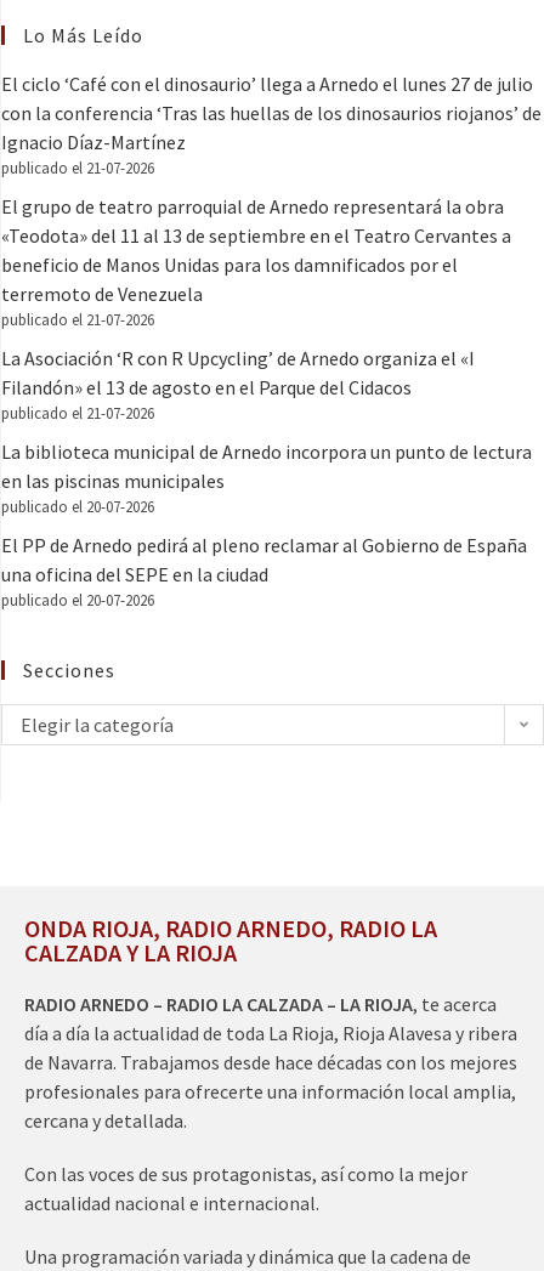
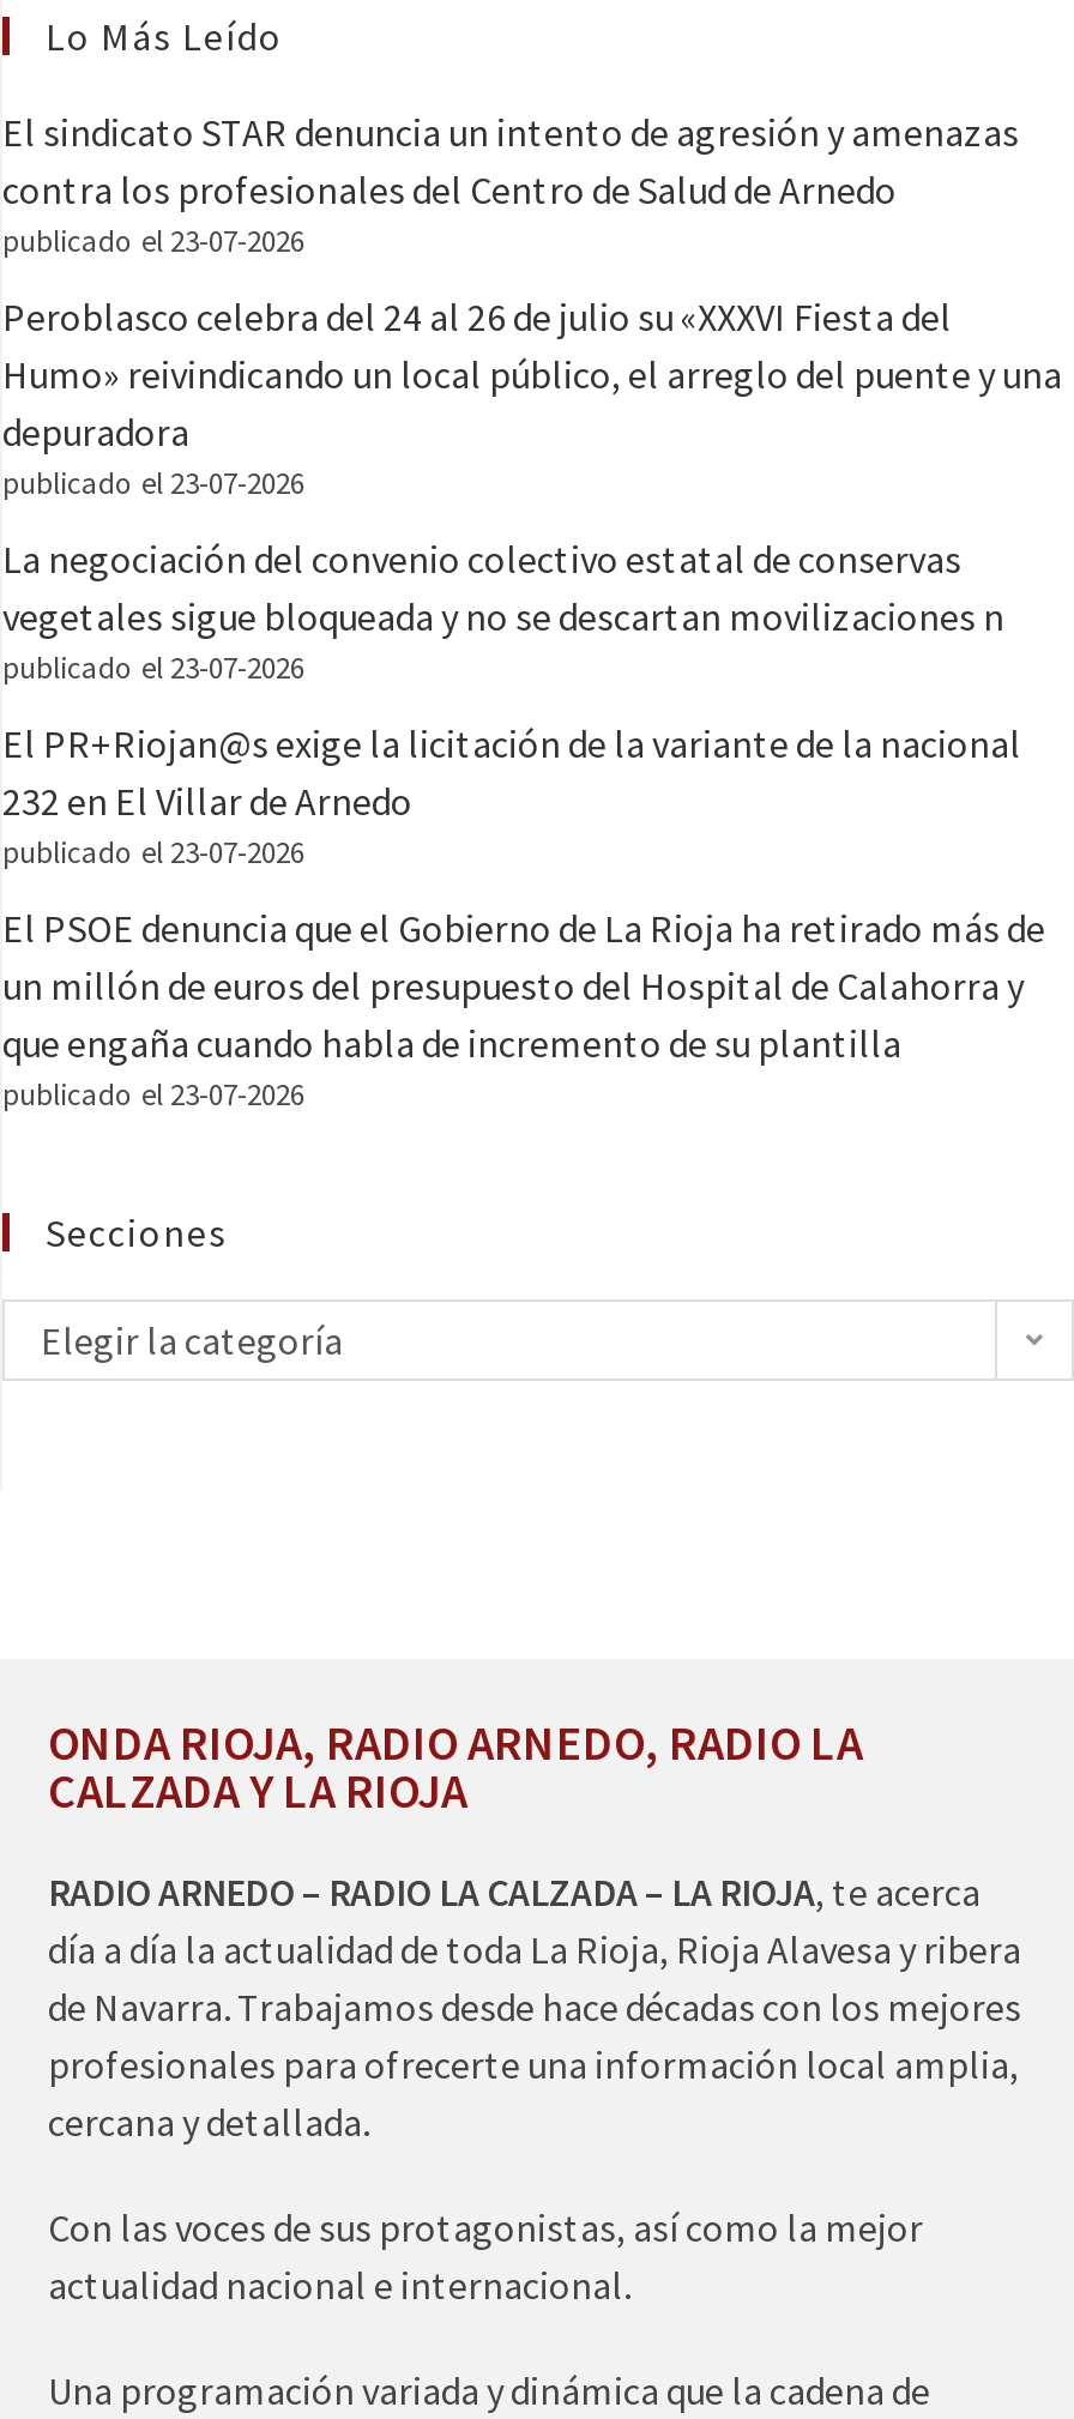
[1,72,542,177] El ciclo ‘Café con el dinosaurio’ llega a Arnedo el lunes 27 de julio | con la conferencia ‘Tras las huellas de los dinosaurios riojanos’ de | Ignacio Díaz-Martínez | publicado el 21-07-2026 -> [2,108,1019,259] El sindicato STAR denuncia un intento de agresión y amenazas | contra los profesionales del Centro de Salud de Arnedo | publicado el 23-07-2026
[1,194,511,329] El grupo de teatro parroquial de Arnedo representará la obra | «Teodota» del 11 al 13 de septiembre en el Teatro Cervantes a | beneficio de Manos Unidas para los damnificados por el | terremoto de Venezuela | publicado el 21-07-2026 -> [2,292,1062,501] Peroblasco celebra del 24 al 26 de julio su «XXXVI Fiesta del | Humo» reivindicando un local público, el arreglo del puente y una | depuradora | publicado el 23-07-2026
[1,346,475,422] La Asociación ‘R con R Upcycling’ de Arnedo organiza el «I | Filandón» el 13 de agosto en el Parque del Cidacos | publicado el 21-07-2026 -> [2,535,1004,686] La negociación del convenio colectivo estatal de conservas | vegetales sigue bloqueada y no se descartan movilizaciones n | publicado el 23-07-2026
[1,439,532,516] La biblioteca municipal de Arnedo incorpora un punto de lectura | en las piscinas municipales | publicado el 20-07-2026 -> [2,719,1021,870] El PR+Riojan@s exige la licitación de la variante de la nacional | 232 en El Villar de Arnedo | publicado el 23-07-2026
[1,533,527,609] El PP de Arnedo pedirá al pleno reclamar al Gobierno de España | una oficina del SEPE en la ciudad | publicado el 20-07-2026 -> [2,904,1045,1112] El PSOE denuncia que el Gobierno de La Rioja ha retirado más de | un millón de euros del presupuesto del Hospital de Calahorra y | que engaña cuando habla de incremento de su plantilla | publicado el 23-07-2026

